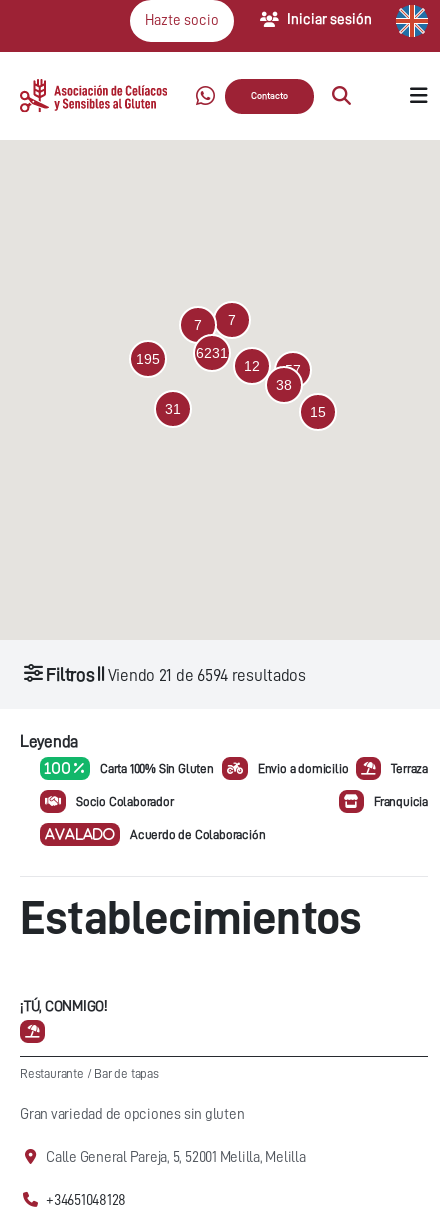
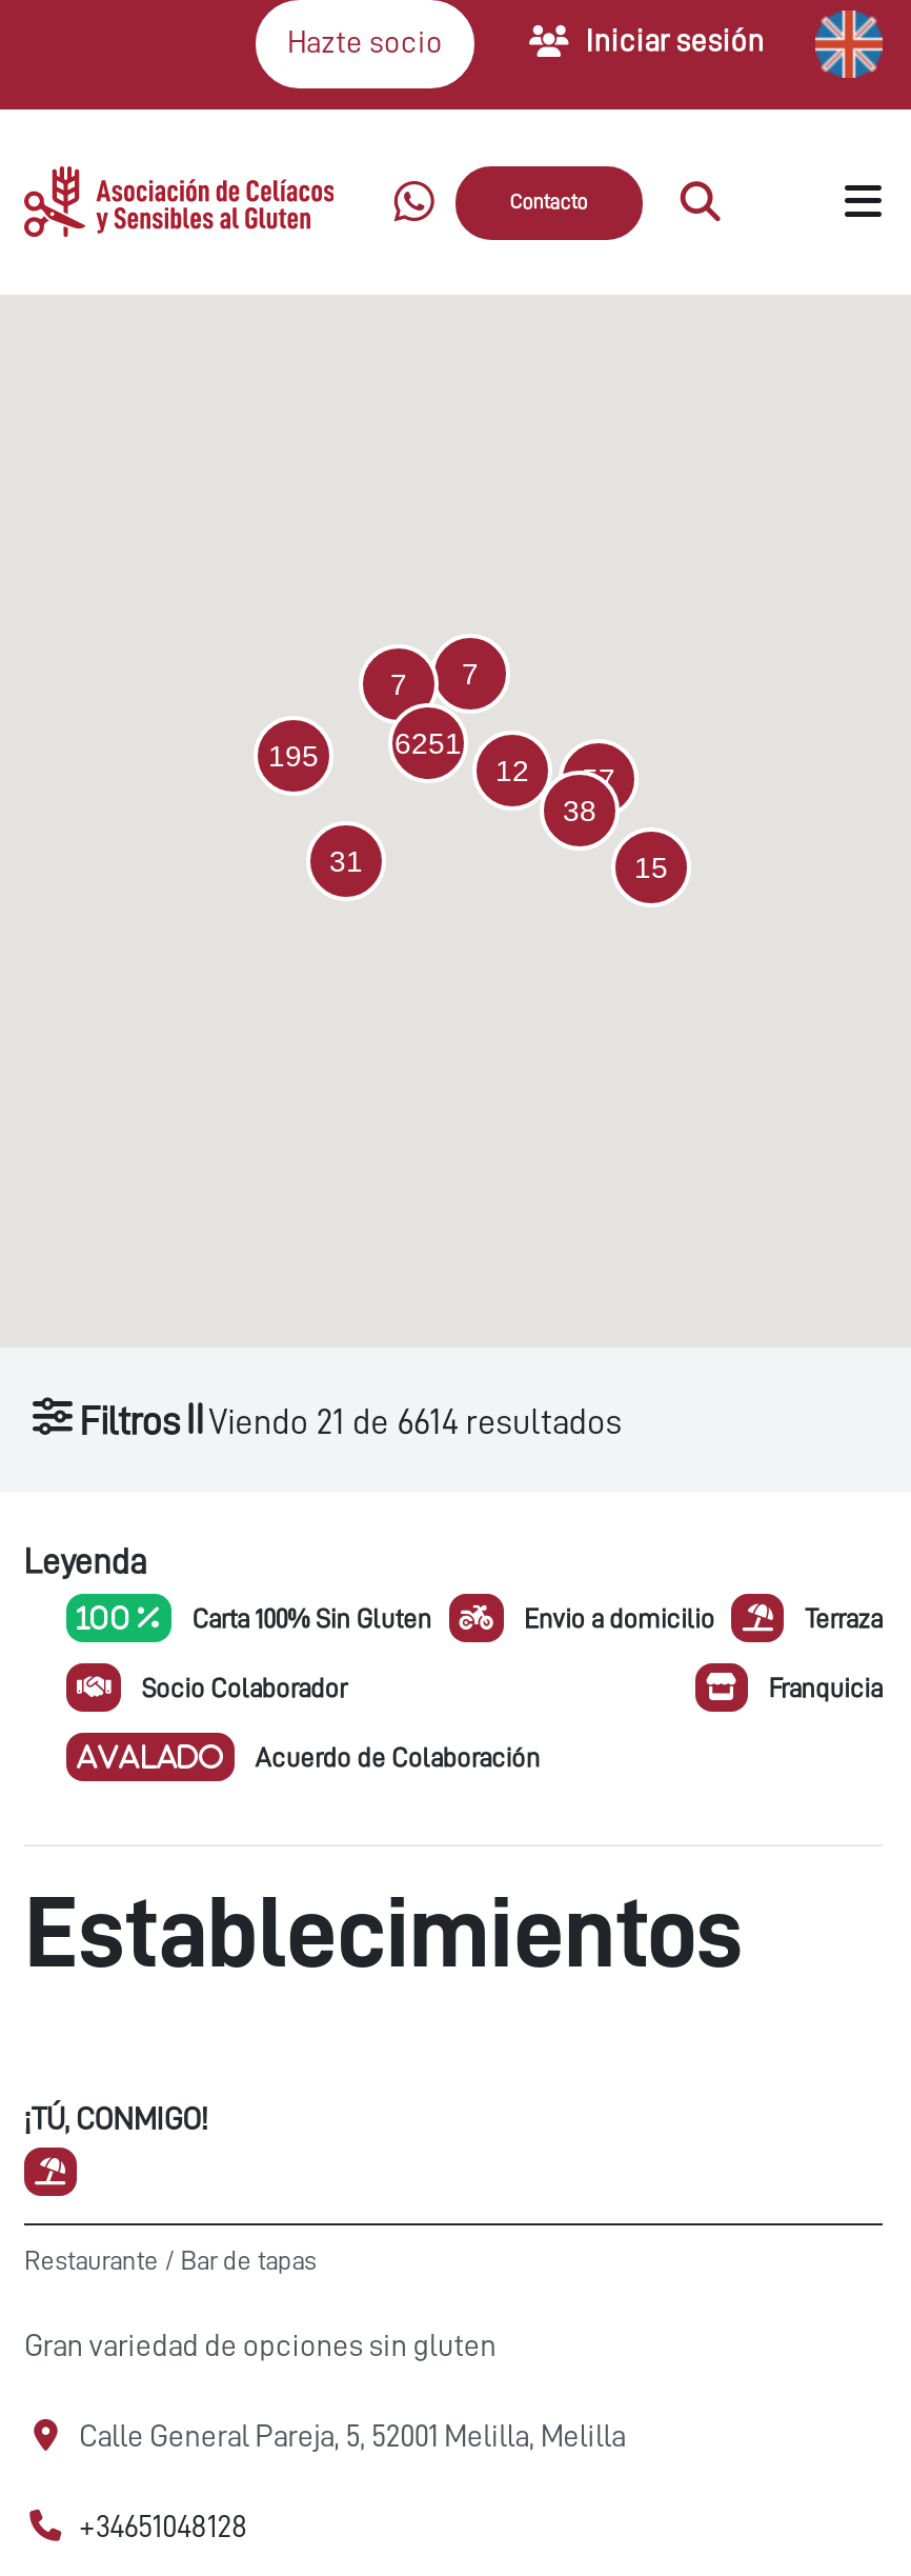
[108,667,306,684] Viendo 21 de 6594 resultados -> [209,1404,621,1440] Viendo 21 de 6614 resultados

